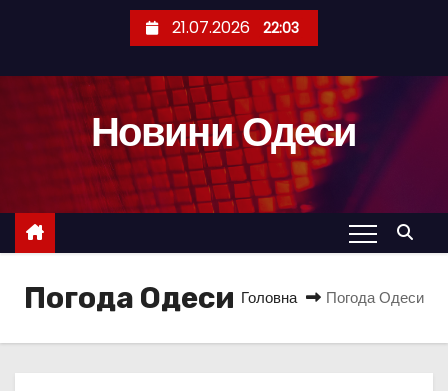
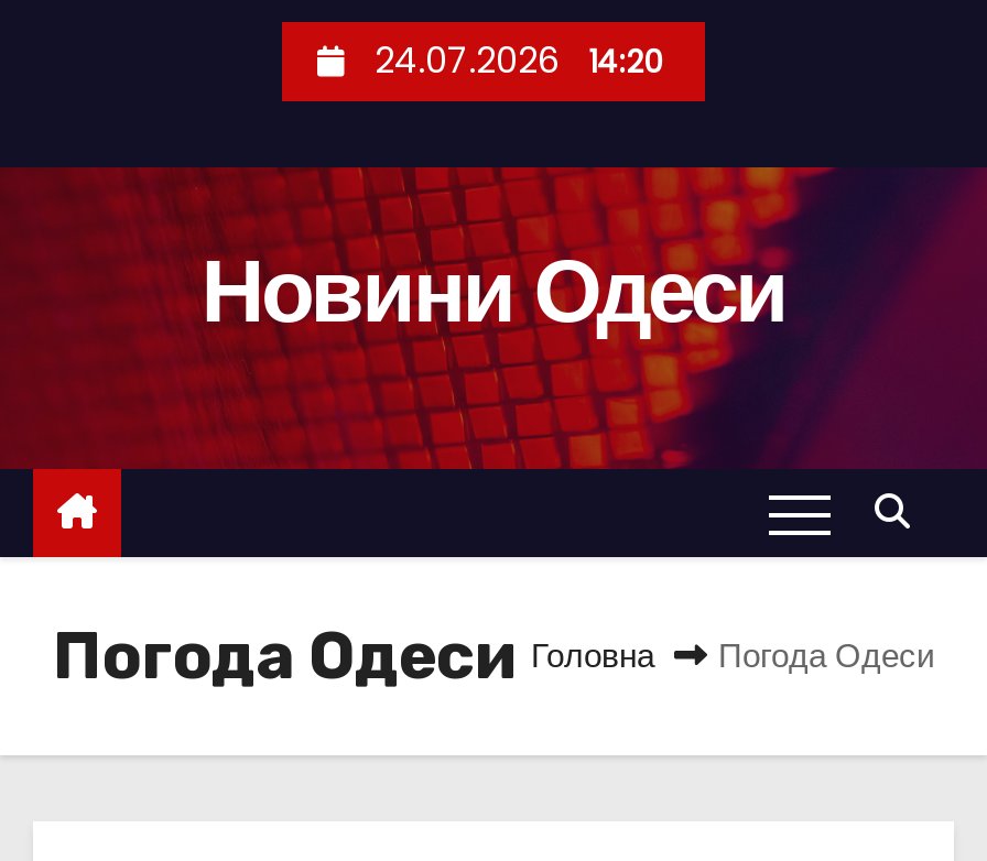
[168,16,299,39] 21.07.2026 22:03 -> [366,35,663,86] 24.07.2026 14:20

